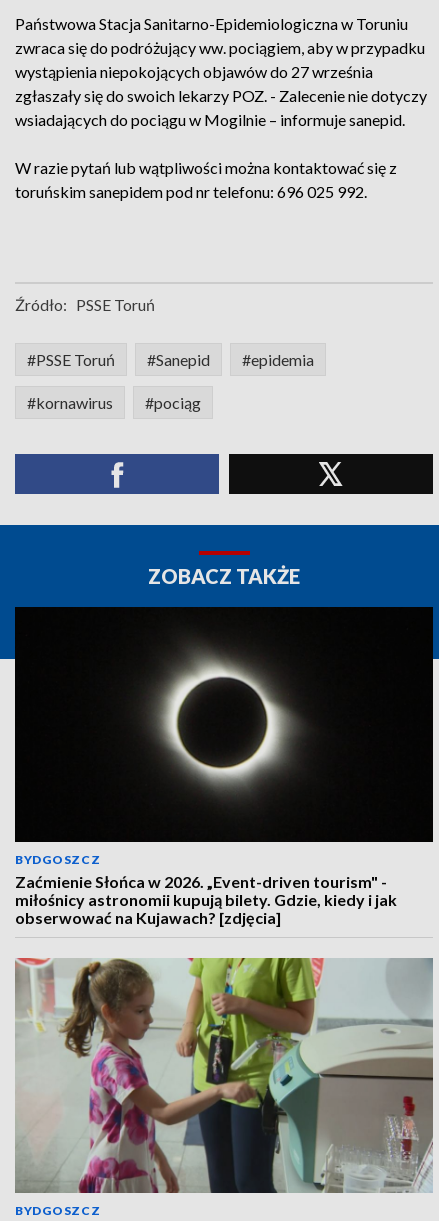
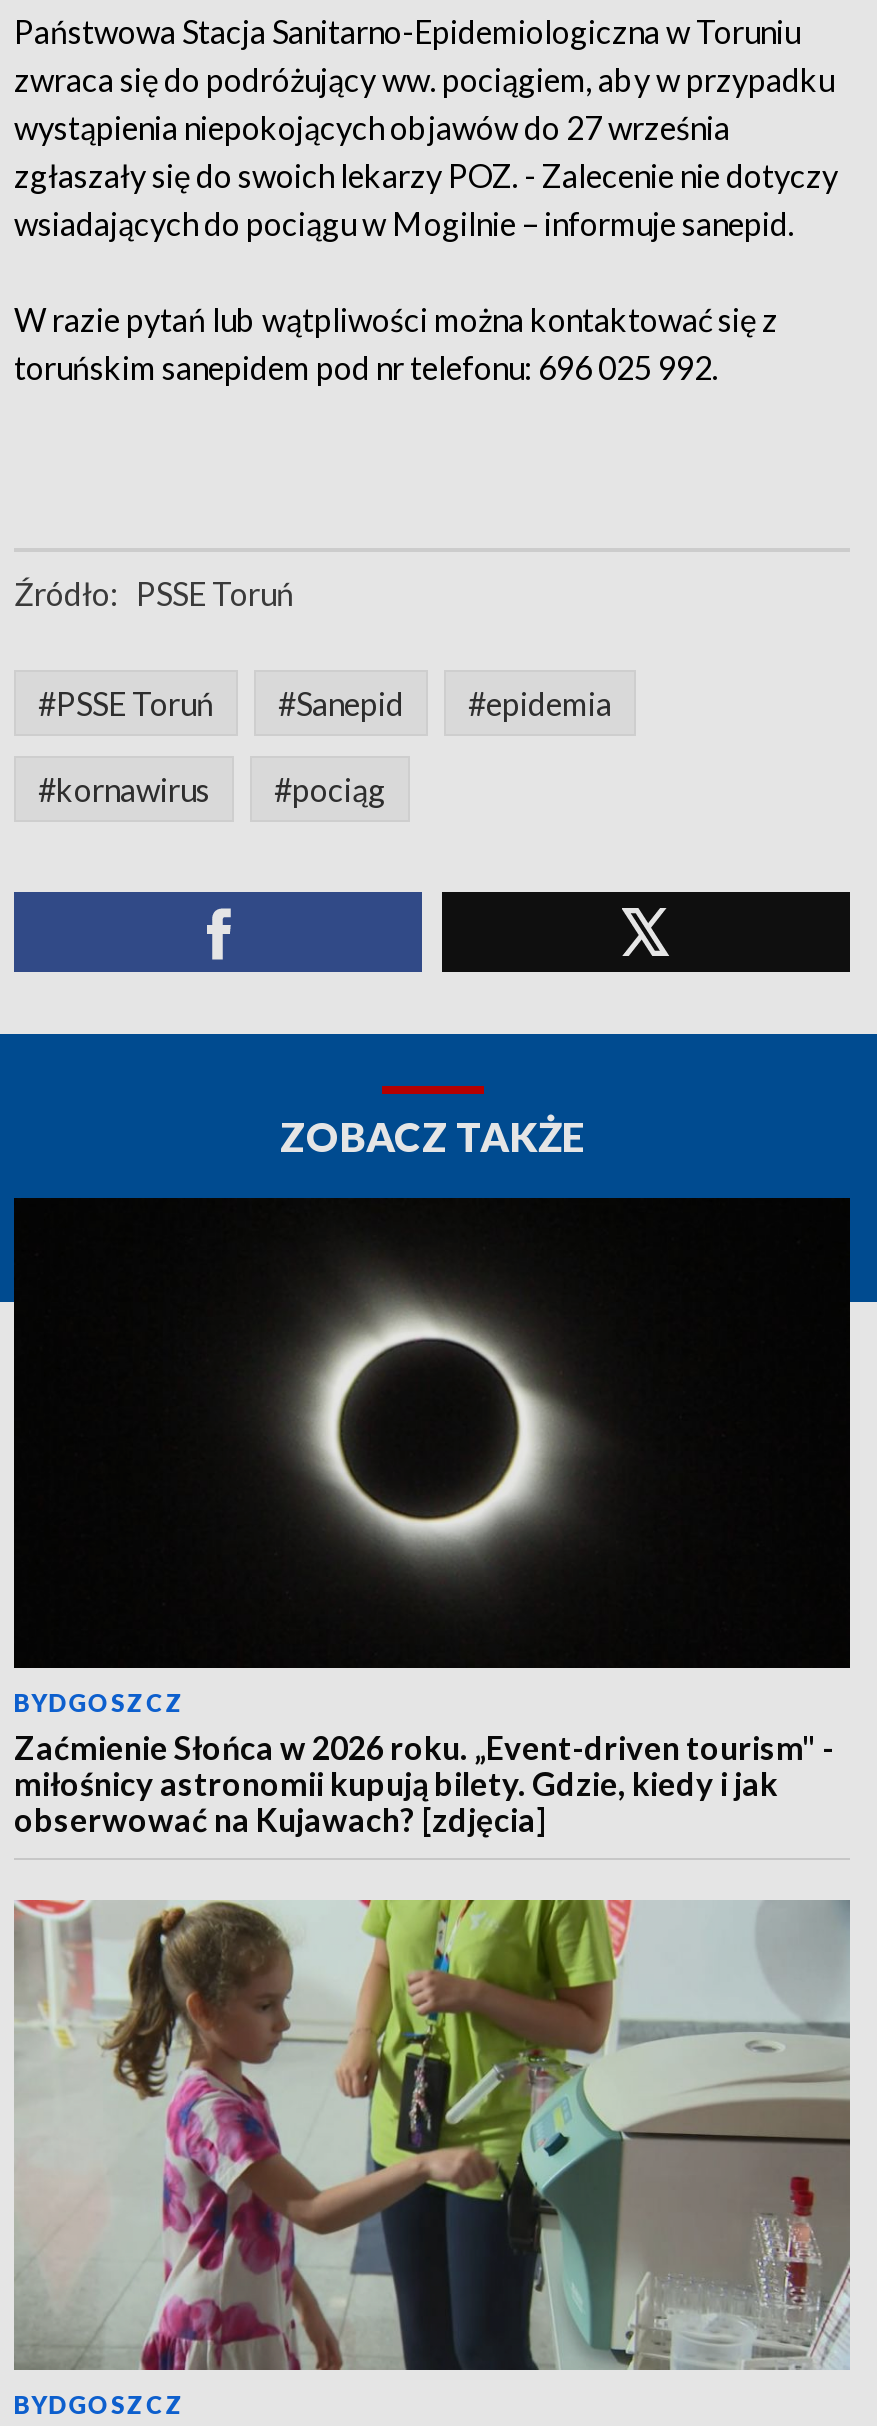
[15,872,387,891] Zaćmienie Słońca w 2026. „Event-driven tourism" - -> [14,1728,834,1766] Zaćmienie Słońca w 2026 roku. „Event-driven tourism" -

